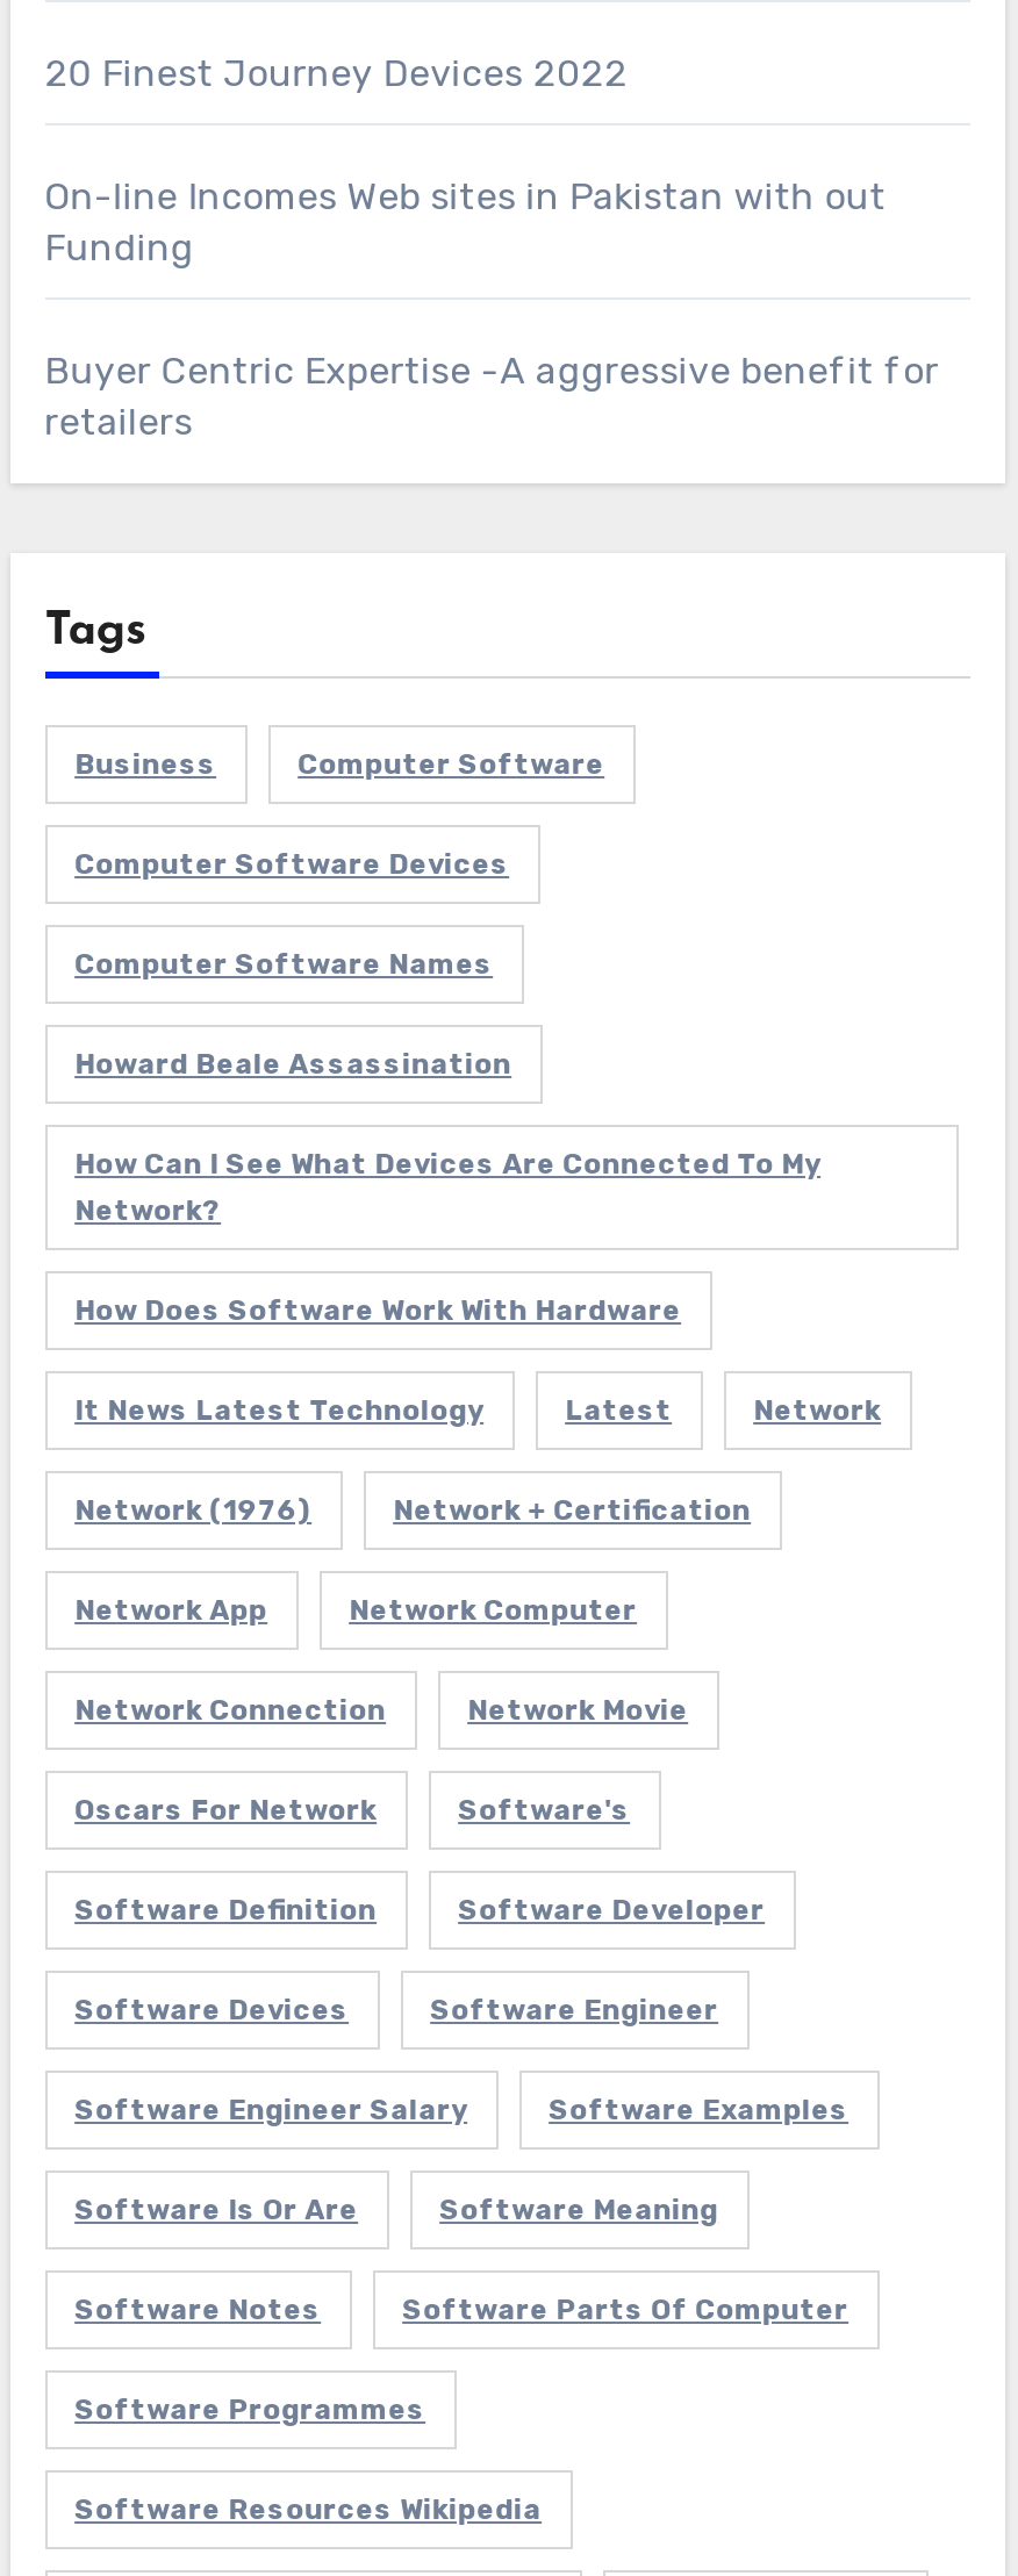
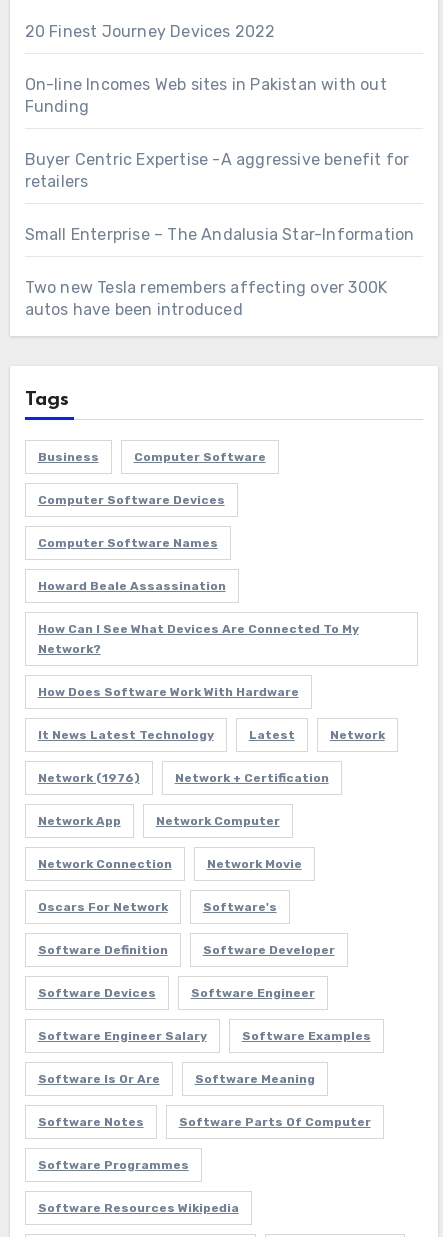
none -> [25,225,414,319] Small Enterprise – The Andalusia Star-Information | Two new Tesla remembers affecting over 300K | autos have been introduced

